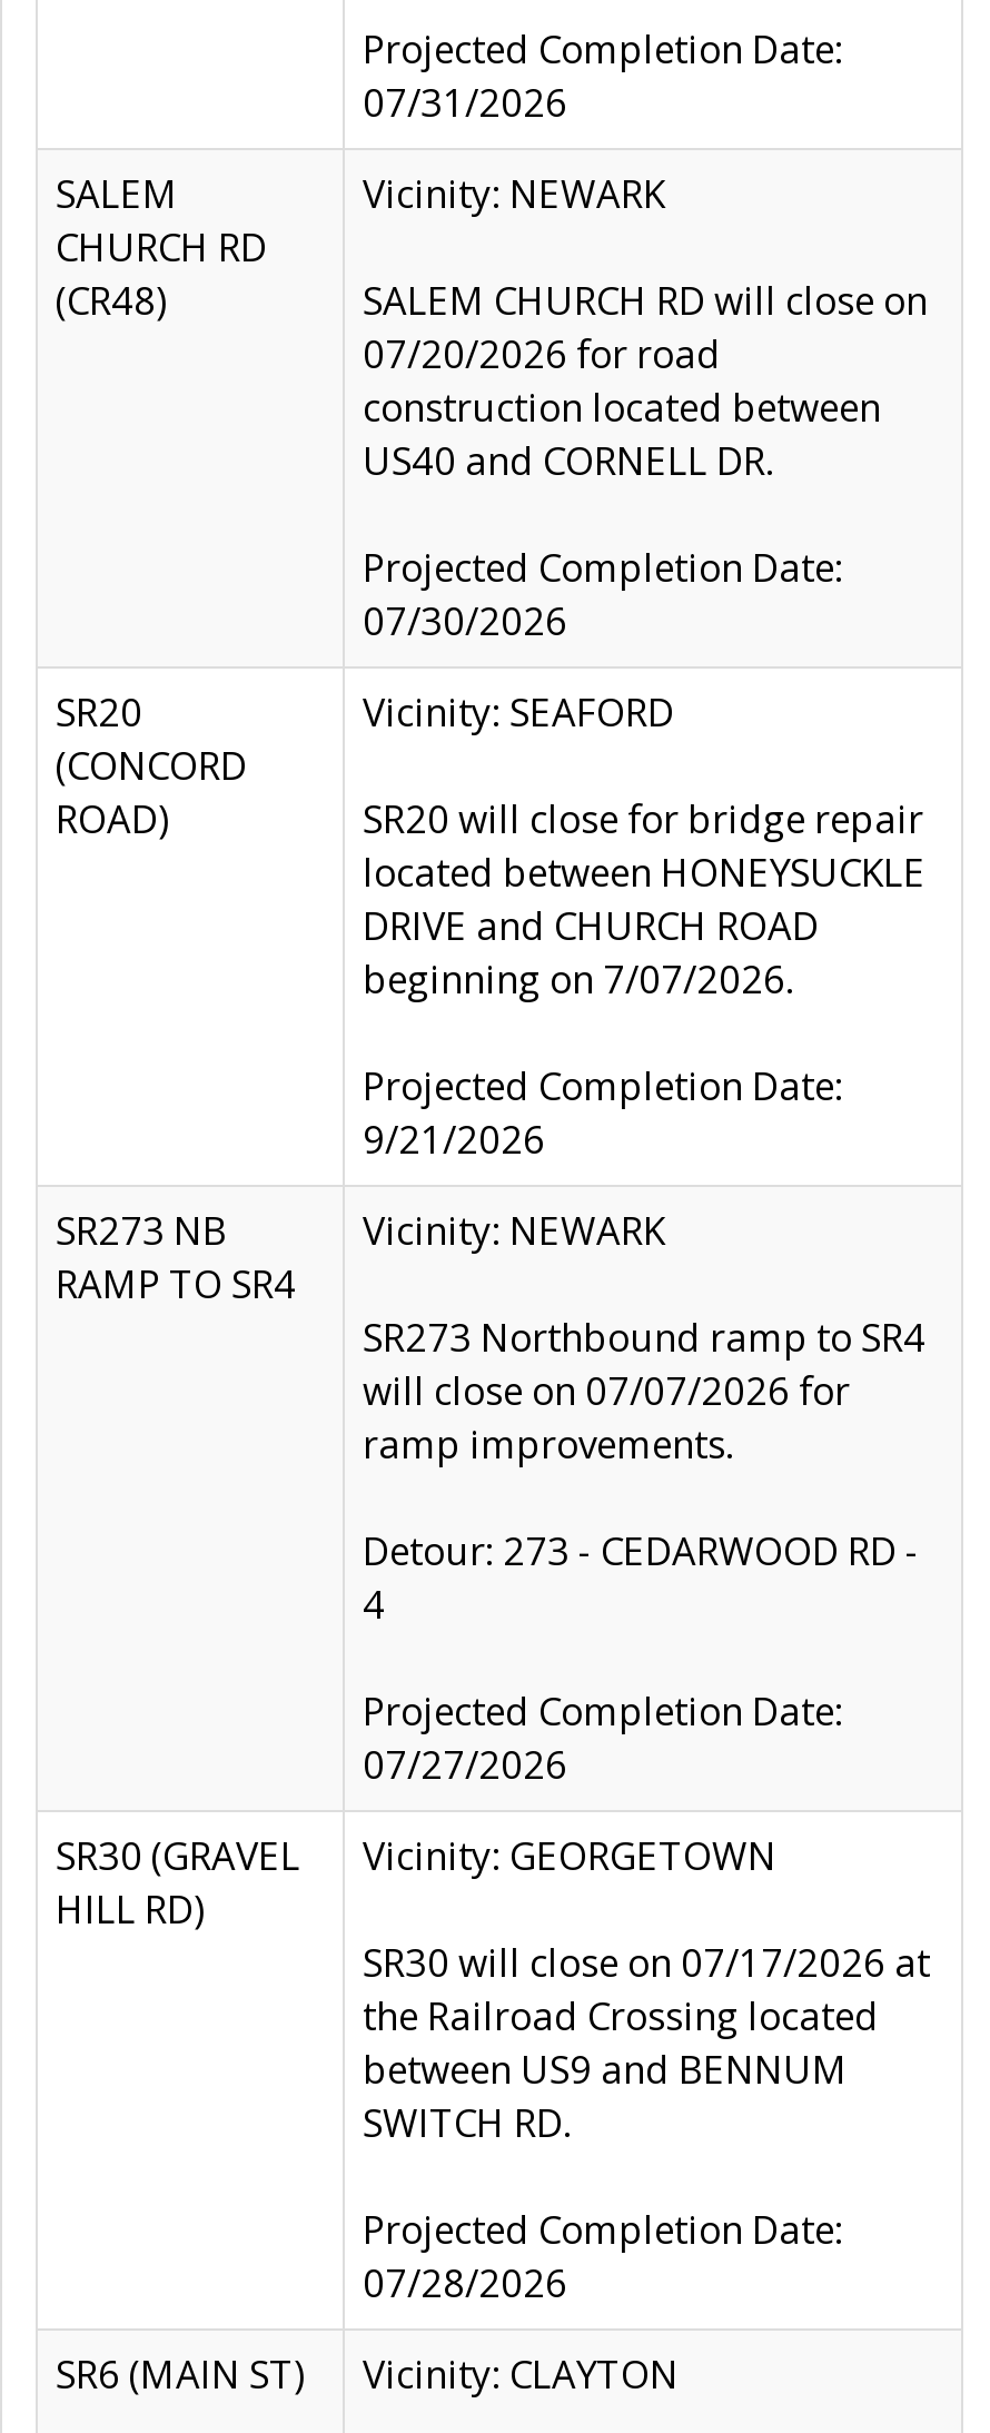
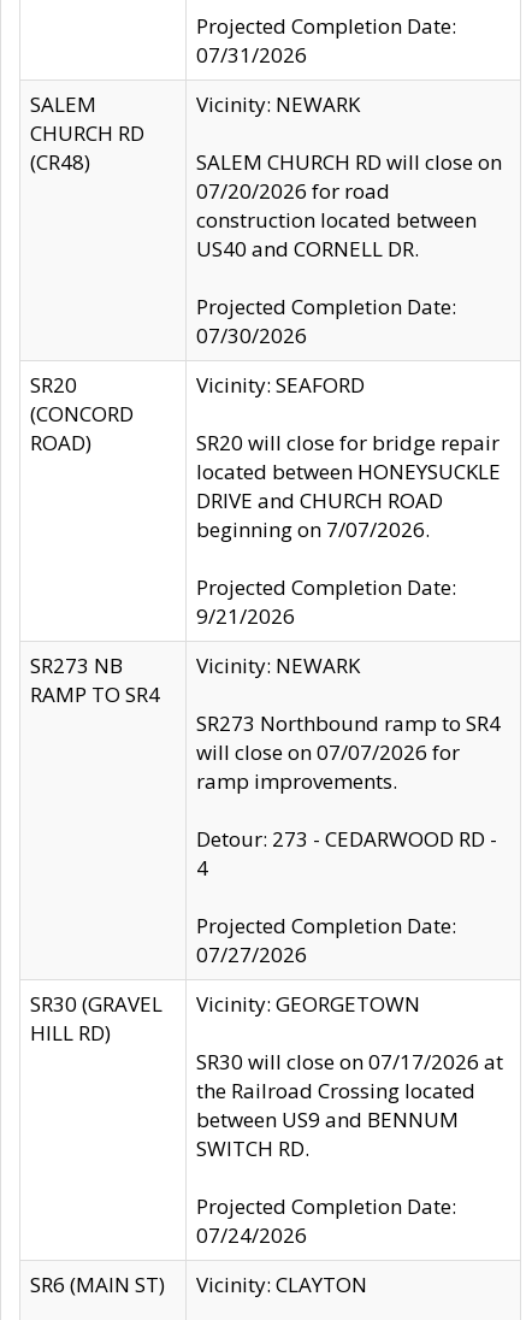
[363,2257,567,2308] 07/28/2026 -> [196,1221,307,1249] 07/24/2026

